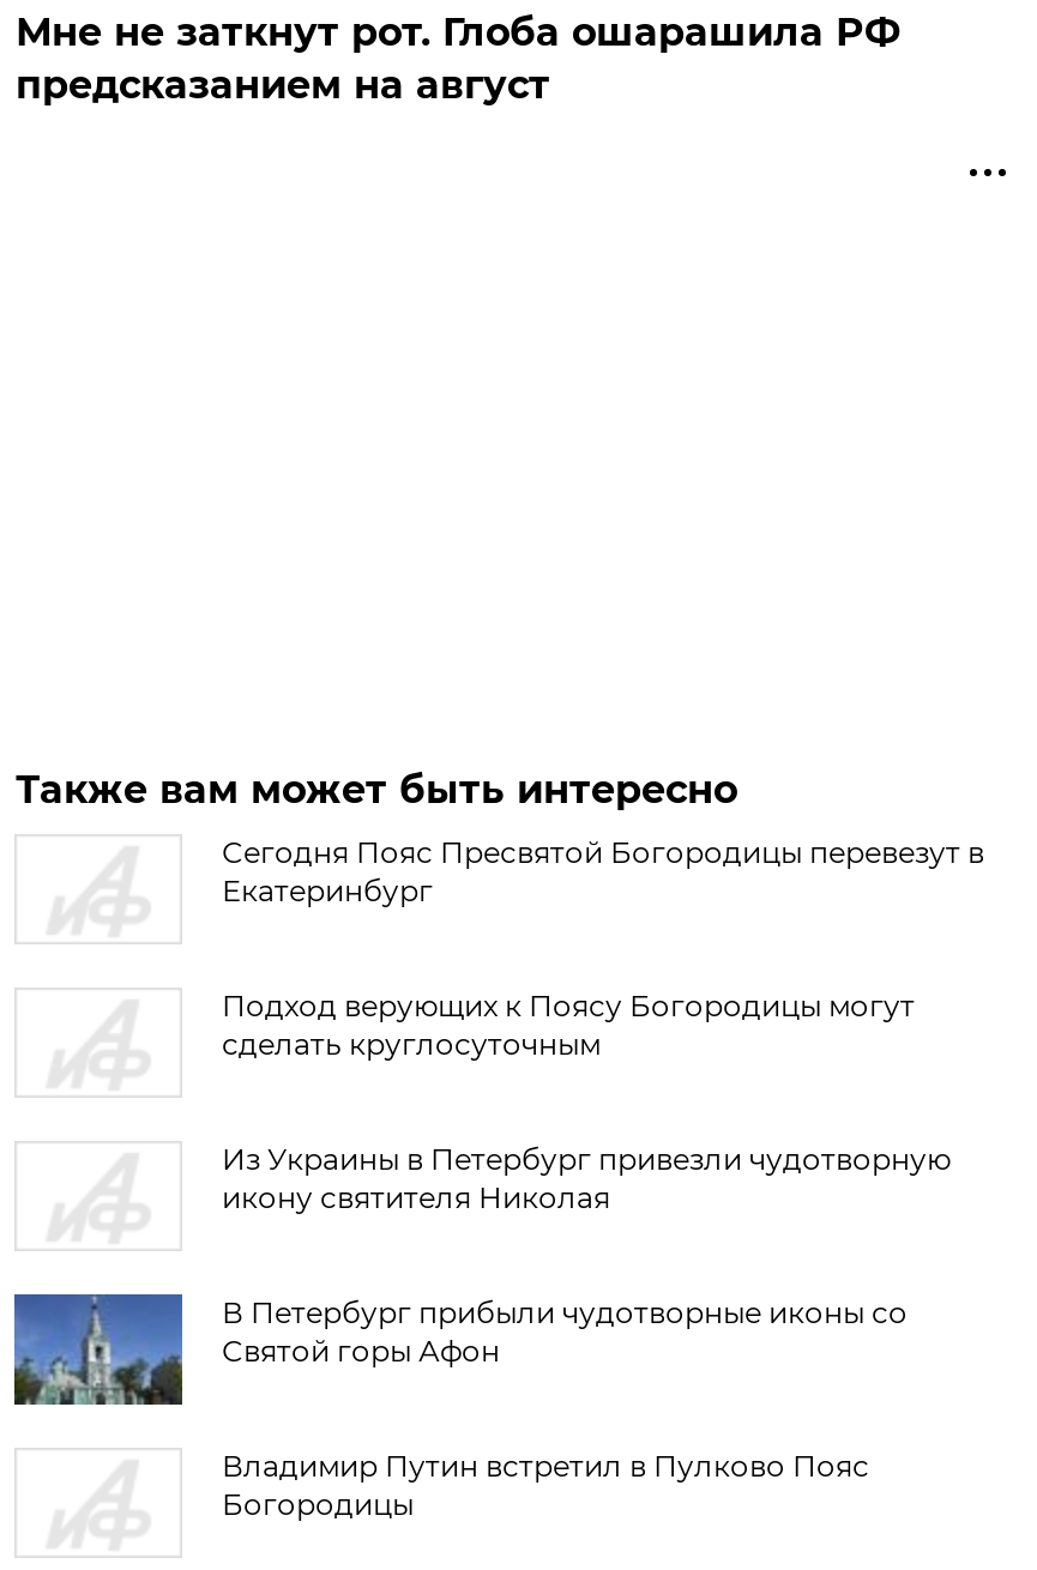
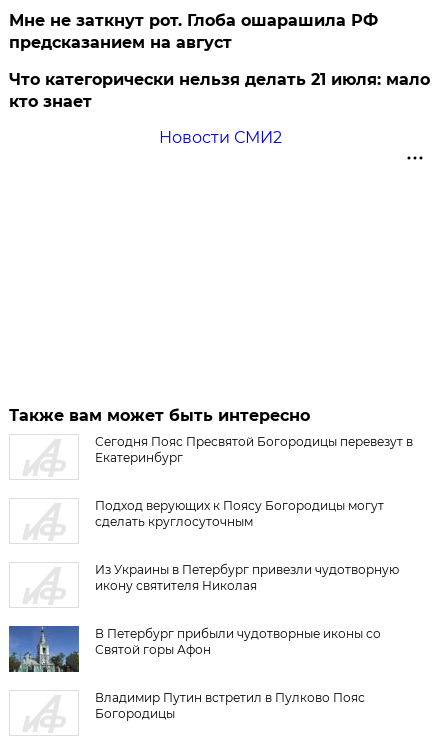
none -> [9,70,430,147] Что категорически нельзя делать 21 июля: мало | кто знает | Новости СМИ2

